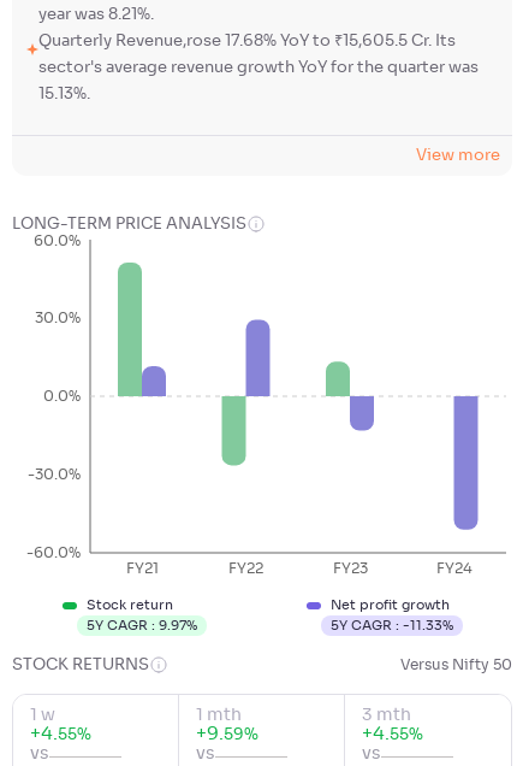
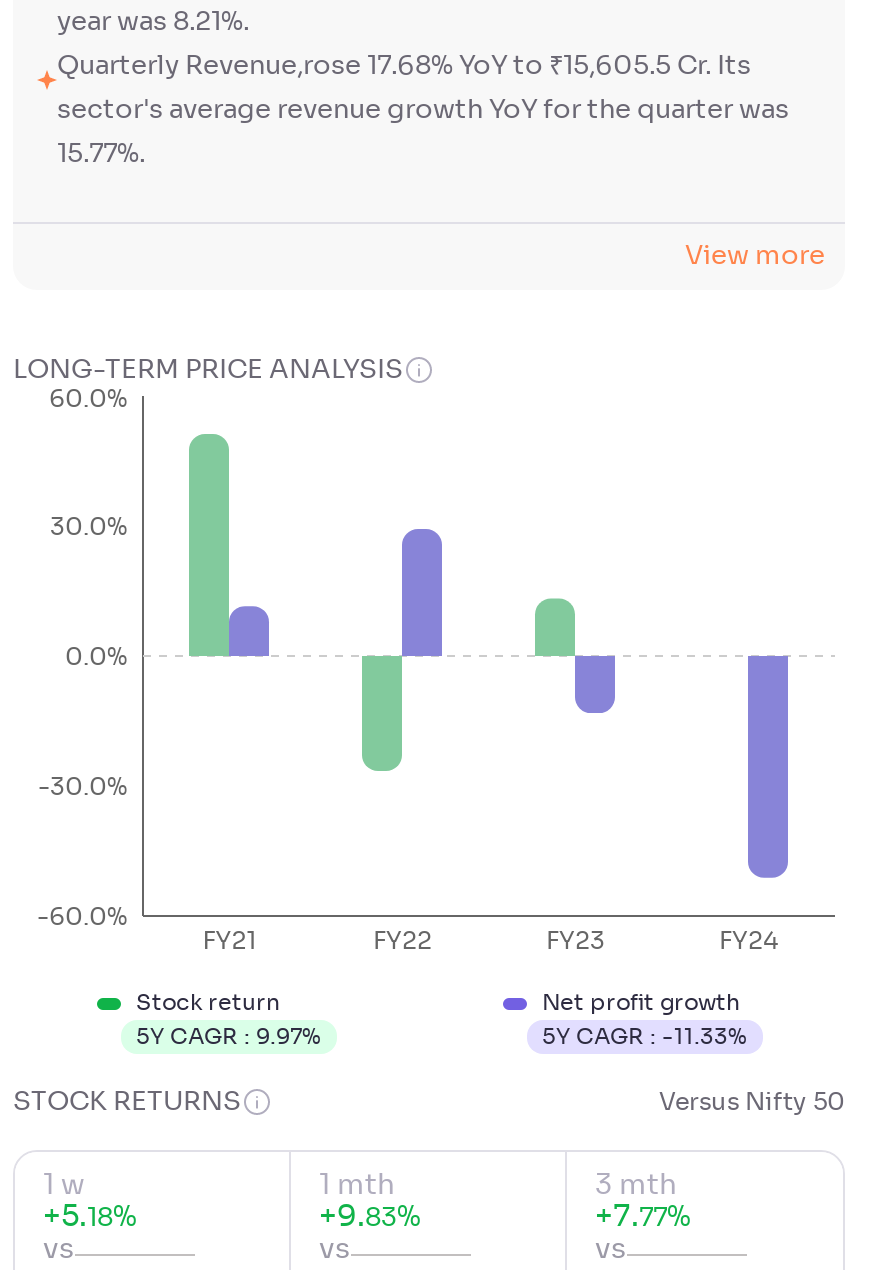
[38,87,90,102] 15.13%. -> [57,142,145,168] 15.77%.
[30,725,91,743] +4.55% -> [43,1202,137,1232] +5.18%
[196,725,258,743] +9.59% -> [319,1202,421,1232] +9.83%
[362,725,423,743] +4.55% -> [595,1202,691,1232] +7.77%

